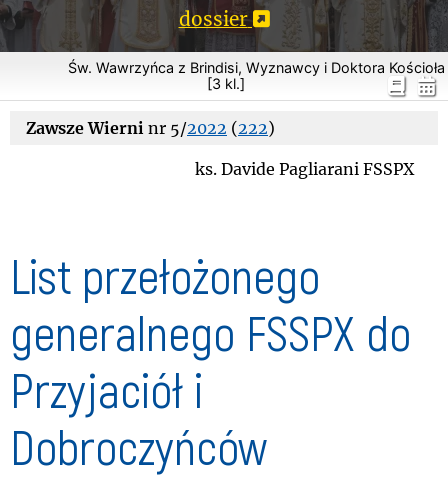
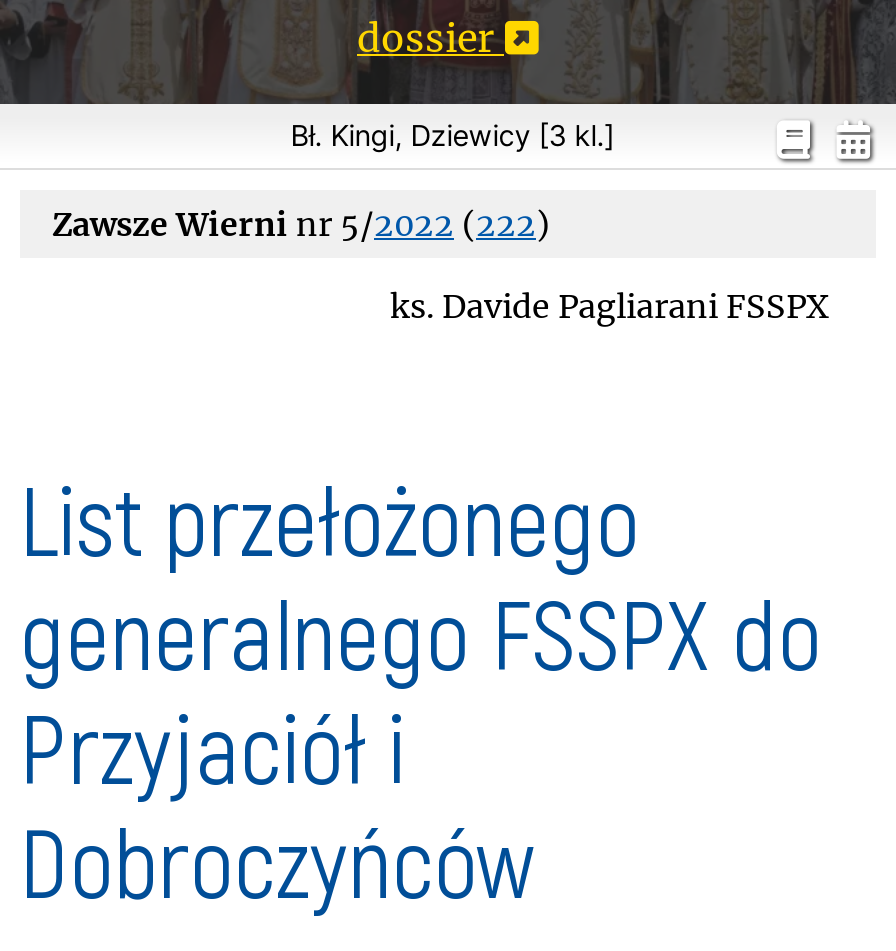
[67,59,444,92] Św. Wawrzyńca z Brindisi, Wyznawcy i Doktora Kościoła | [3 kl.] -> [290,118,614,152] Bł. Kingi, Dziewicy [3 kl.]

